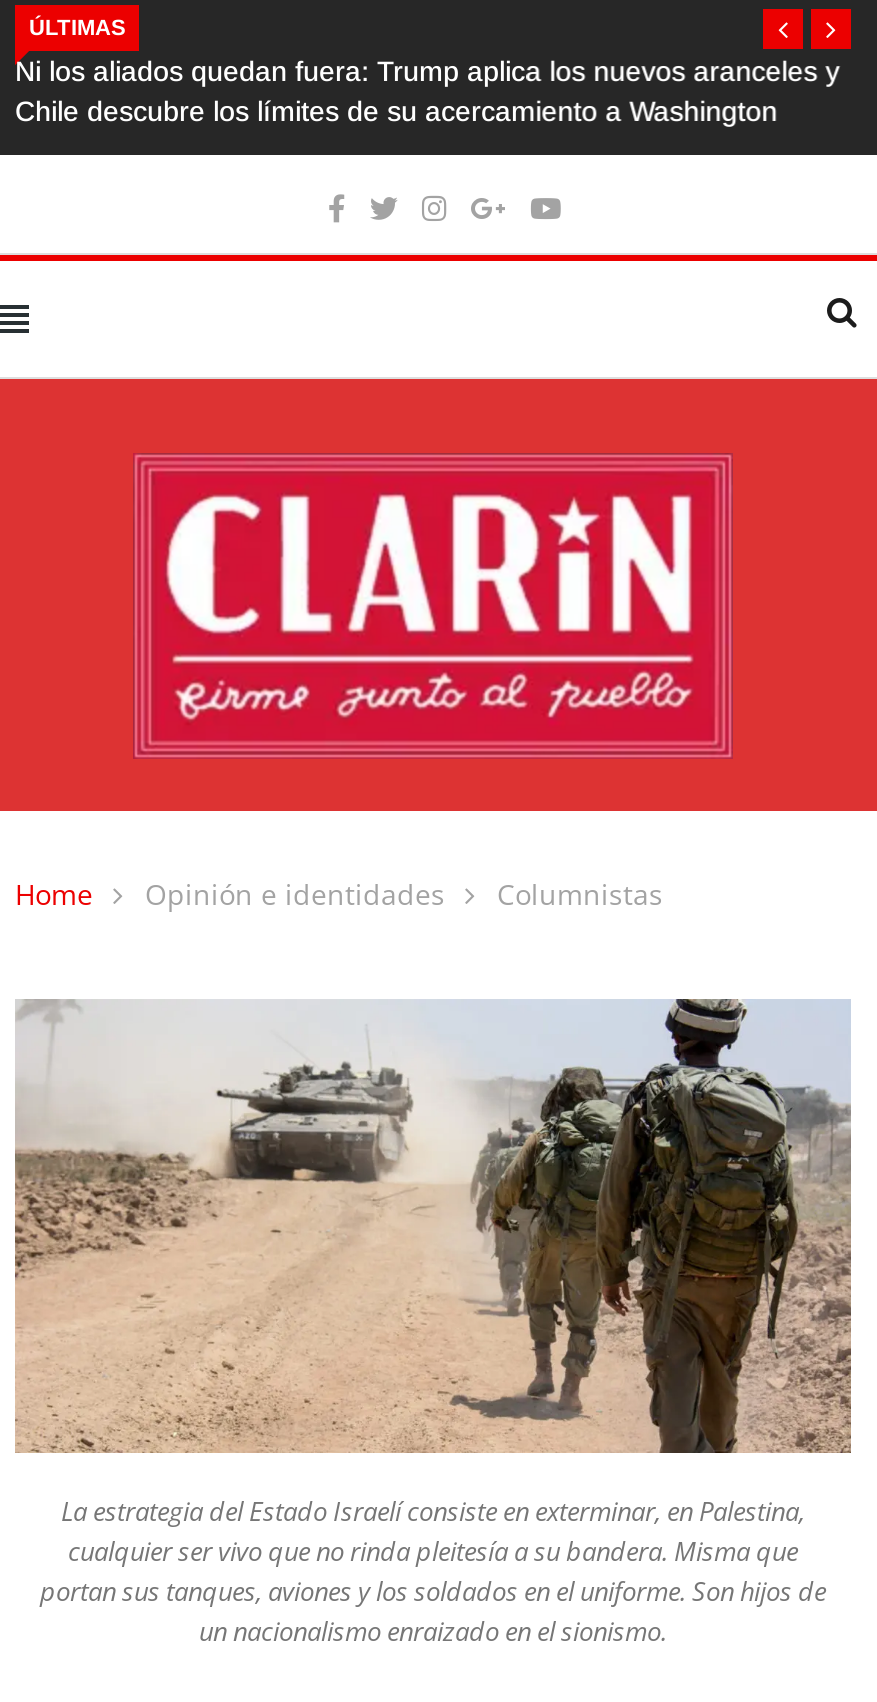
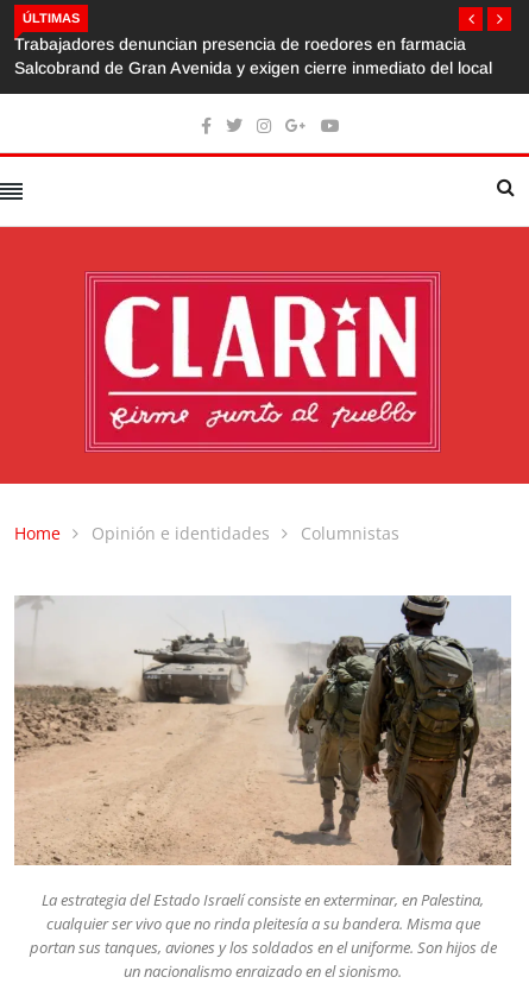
[15,55,839,127] Ni los aliados quedan fuera: Trump aplica los nuevos aranceles y | Chile descubre los límites de su acercamiento a Washington -> [14,34,492,77] Trabajadores denuncian presencia de roedores en farmacia | Salcobrand de Gran Avenida y exigen cierre inmediato del local

